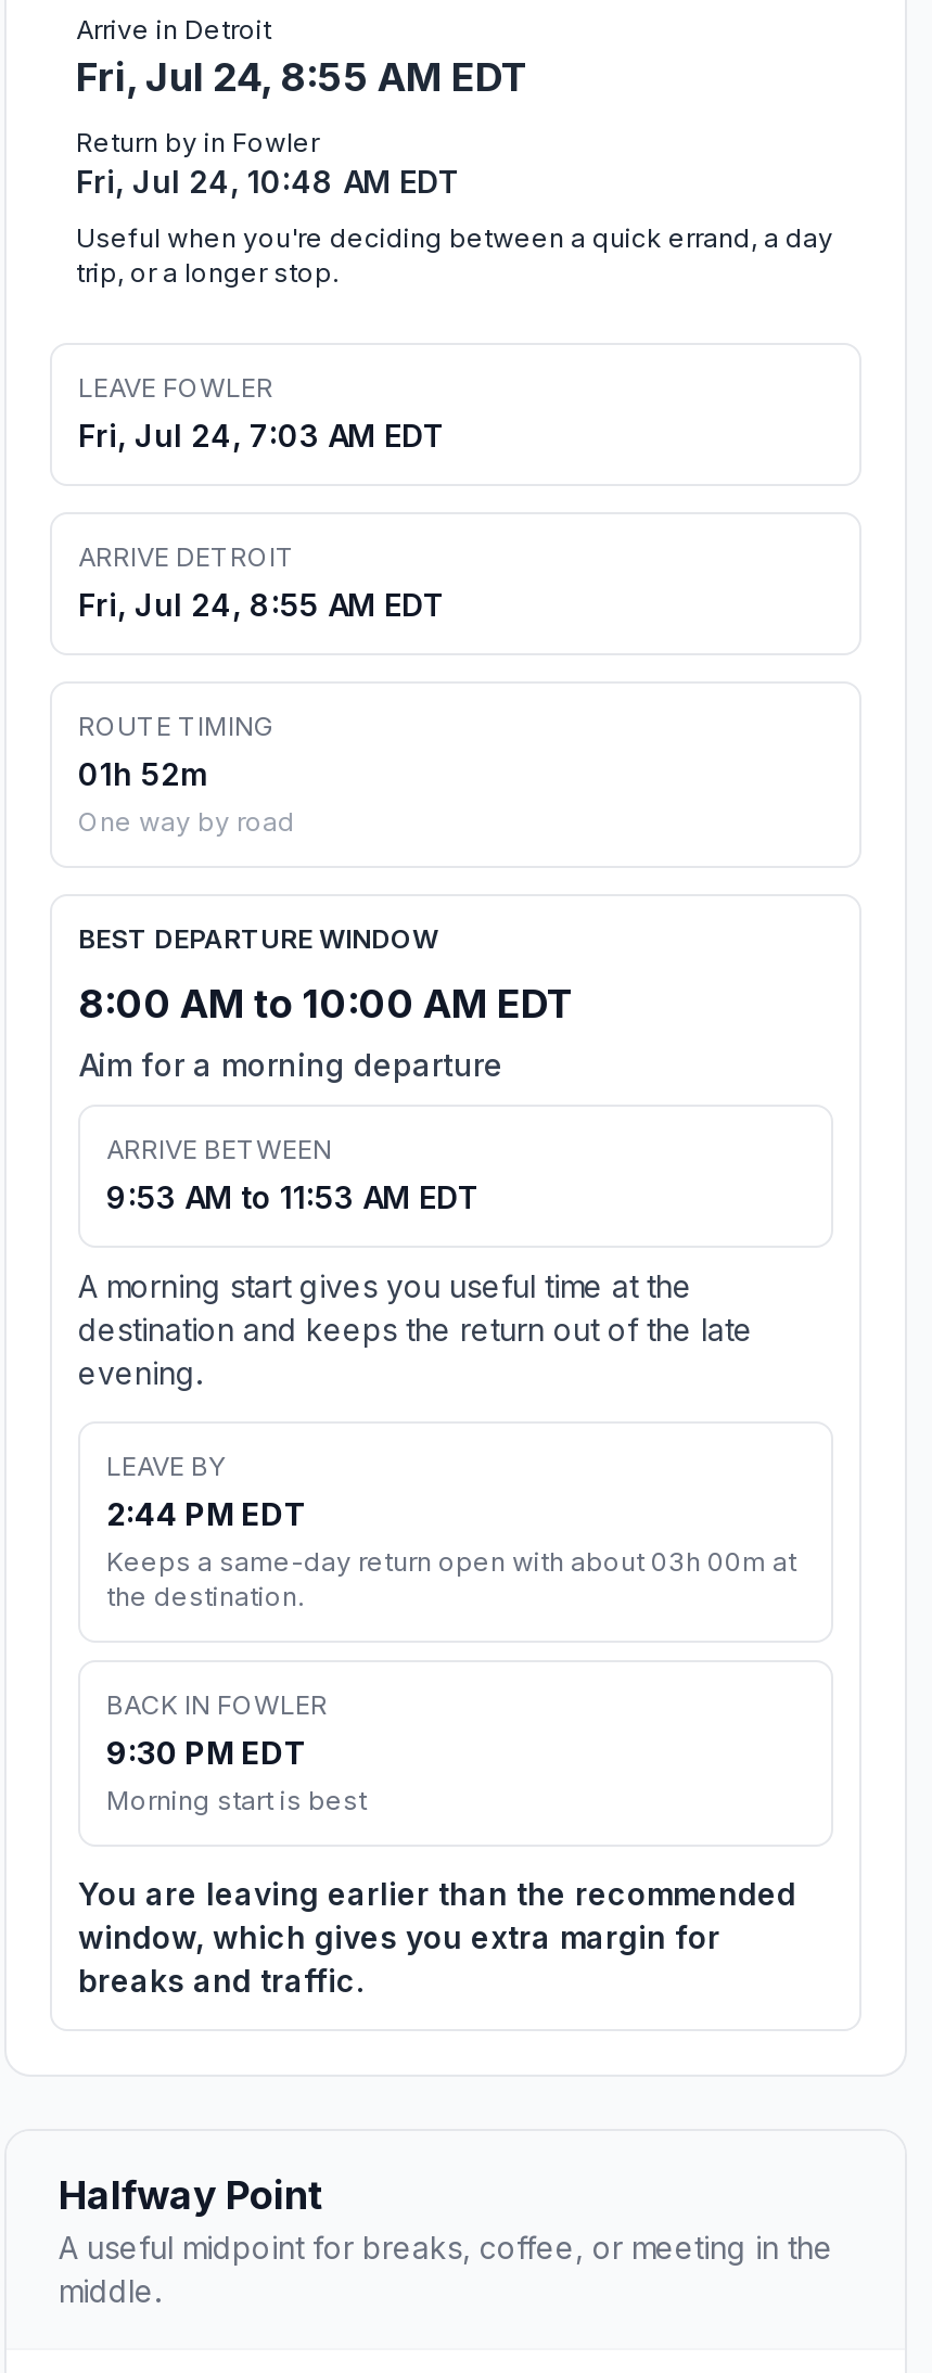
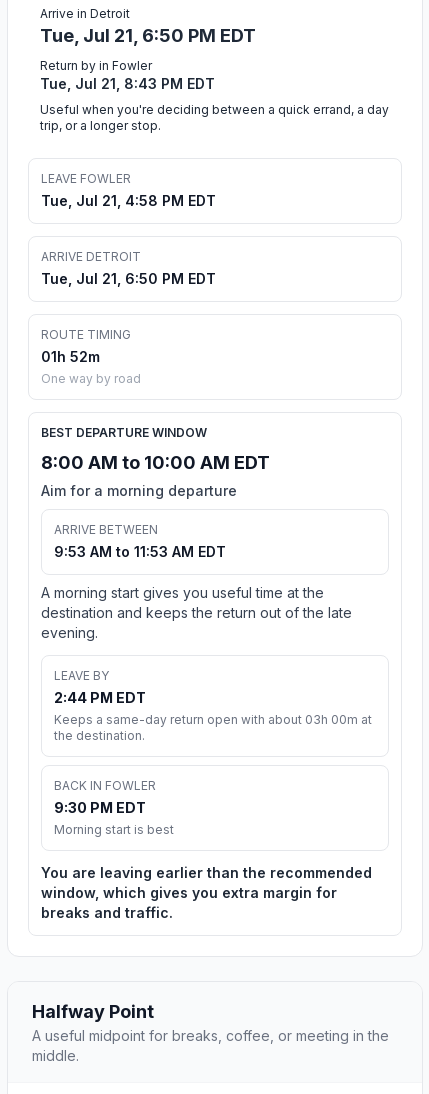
[76,55,529,100] Fri, Jul 24, 8:55 AM EDT -> [40,25,256,46] Tue, Jul 21, 6:50 PM EDT
[76,163,460,200] Fri, Jul 24, 10:48 AM EDT -> [40,75,215,92] Tue, Jul 21, 8:43 PM EDT
[78,417,445,454] Fri, Jul 24, 7:03 AM EDT -> [41,192,216,209] Tue, Jul 21, 4:58 PM EDT
[78,586,445,623] Fri, Jul 24, 8:55 AM EDT -> [41,270,216,287] Tue, Jul 21, 6:50 PM EDT

